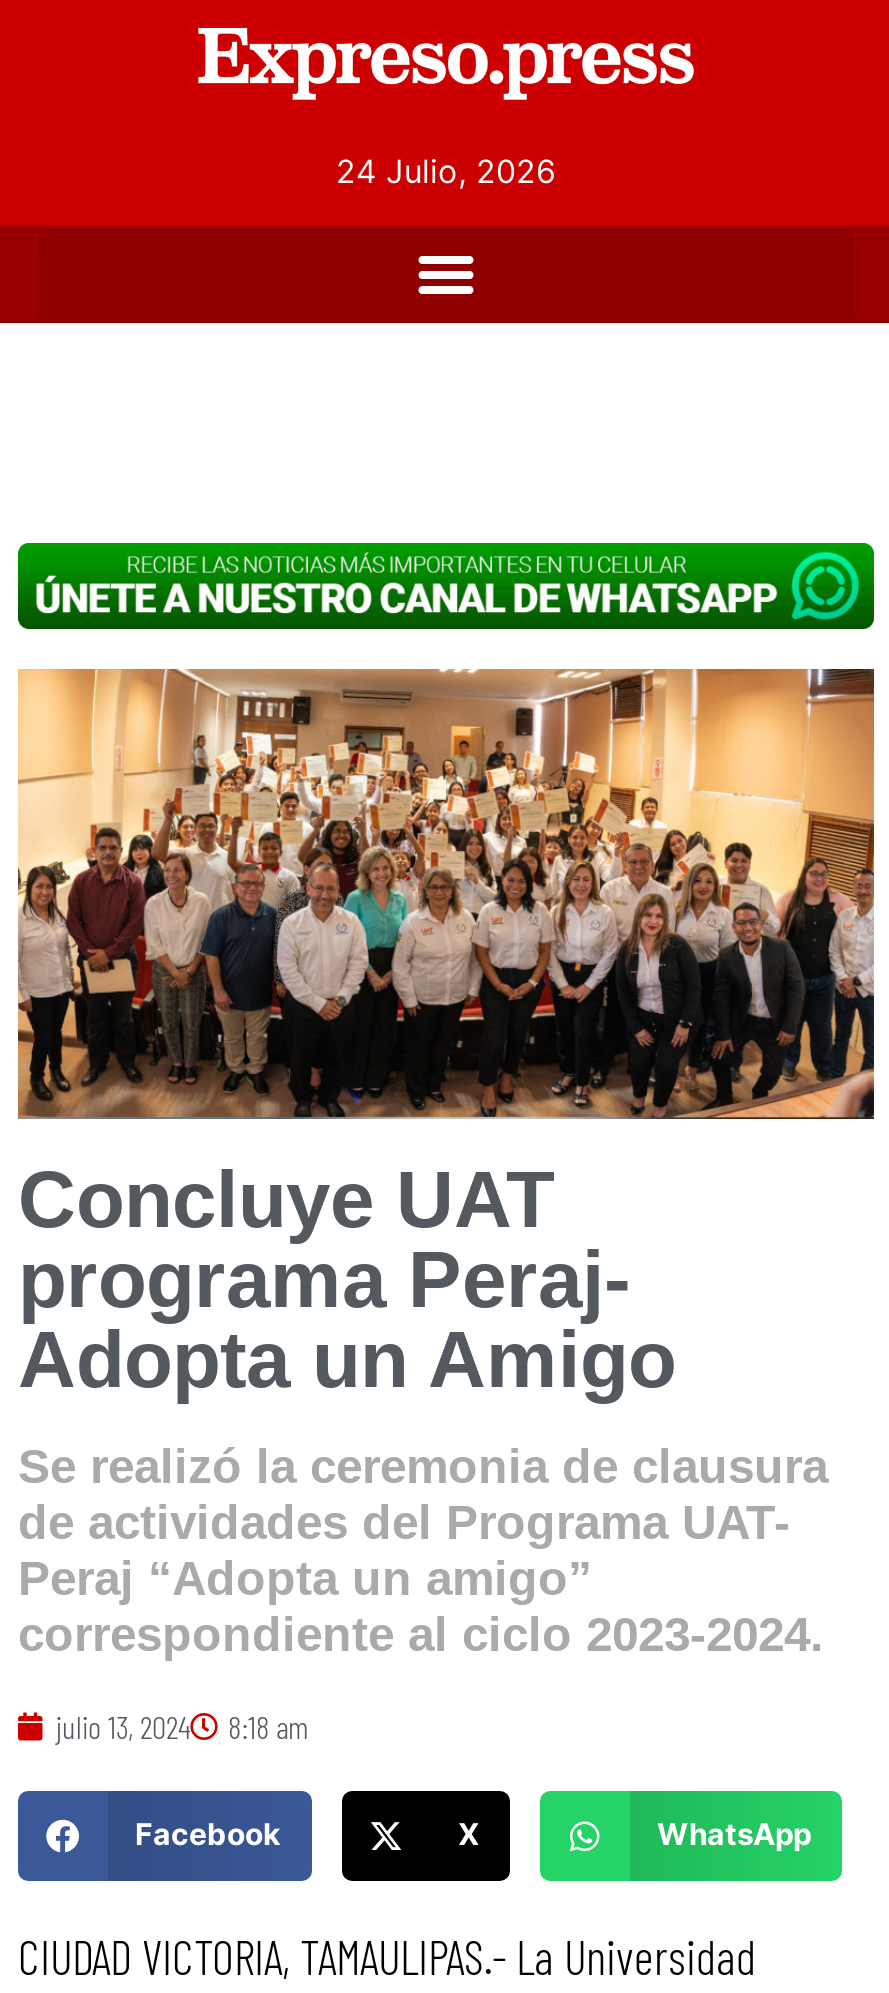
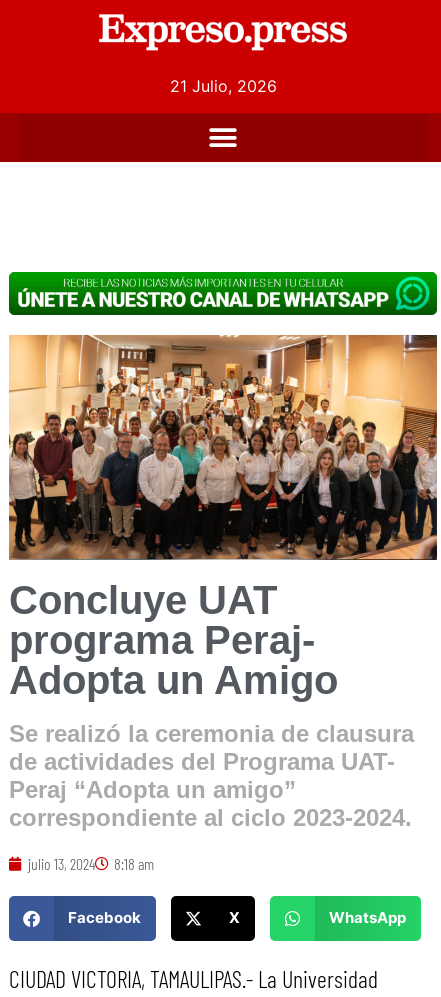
[336,152,556,192] 24 Julio, 2026 -> [169,76,276,96] 21 Julio, 2026

